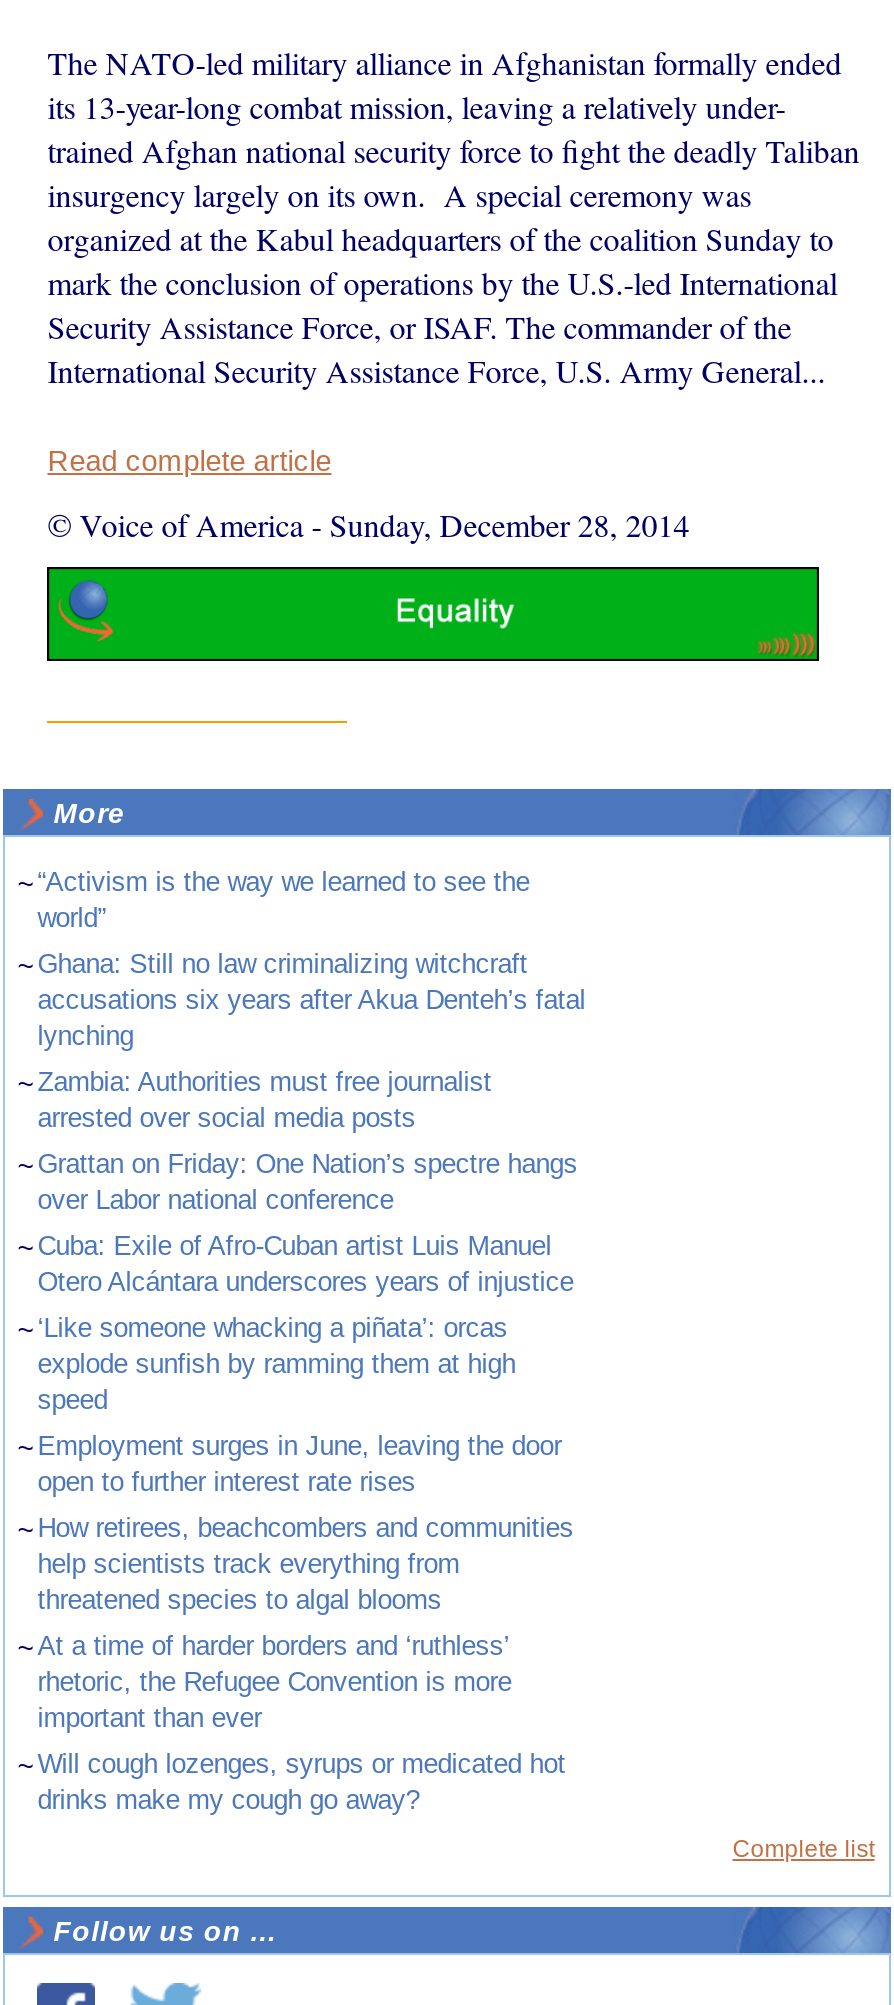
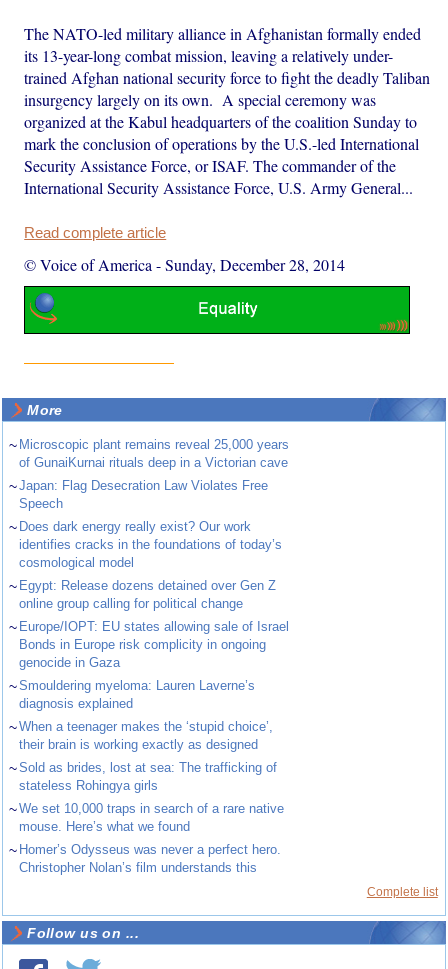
[17,868,529,934] ~ “Activism is the way we learned to see the | world” -> [9,437,289,470] ~ Microscopic plant remains reveal 25,000 years | of GunaiKurnai rituals deep in a Victorian cave
[17,950,585,1052] ~ Ghana: Still no law criminalizing witchcraft | accusations six years after Akua Denteh’s fatal | lynching -> [9,478,268,511] ~ Japan: Flag Desecration Law Violates Free | Speech
[17,1068,491,1134] ~ Zambia: Authorities must free journalist | arrested over social media posts -> [9,519,282,570] ~ Does dark energy really exist? Our work | identifies cracks in the foundations of today’s | cosmological model
[17,1150,577,1216] ~ Grattan on Friday: One Nation’s spectre hangs | over Labor national conference -> [9,578,276,611] ~ Egypt: Release dozens detained over Gen Z | online group calling for political change
[17,1232,573,1298] ~ Cuba: Exile of Afro-Cuban artist Luis Manuel | Otero Alcántara underscores years of injustice -> [9,619,289,670] ~ Europe/IOPT: EU states allowing sale of Israel | Bonds in Europe risk complicity in ongoing | genocide in Gaza
[17,1314,515,1416] ~ ‘Like someone whacking a piñata’: orcas | explode sunfish by ramming them at high | speed -> [9,678,255,711] ~ Smouldering myeloma: Lauren Laverne’s | diagnosis explained
[17,1432,561,1498] ~ Employment surges in June, leaving the door | open to further interest rate rises -> [9,719,273,752] ~ When a teenager makes the ‘stupid choice’, | their brain is working exactly as designed
[17,1514,573,1616] ~ How retirees, beachcombers and communities | help scientists track everything from | threatened species to algal blooms -> [9,760,277,793] ~ Sold as brides, lost at sea: The trafficking of | stateless Rohingya girls
[17,1632,511,1734] ~ At a time of harder borders and ‘ruthless’ | rhetoric, the Refugee Convention is more | important than ever -> [9,801,284,834] ~ We set 10,000 traps in search of a rare native | mouse. Here’s what we found
[17,1750,565,1816] ~ Will cough lozenges, syrups or medicated hot | drinks make my cough go away? -> [9,842,281,875] ~ Homer’s Odysseus was never a perfect hero. | Christopher Nolan’s film understands this

